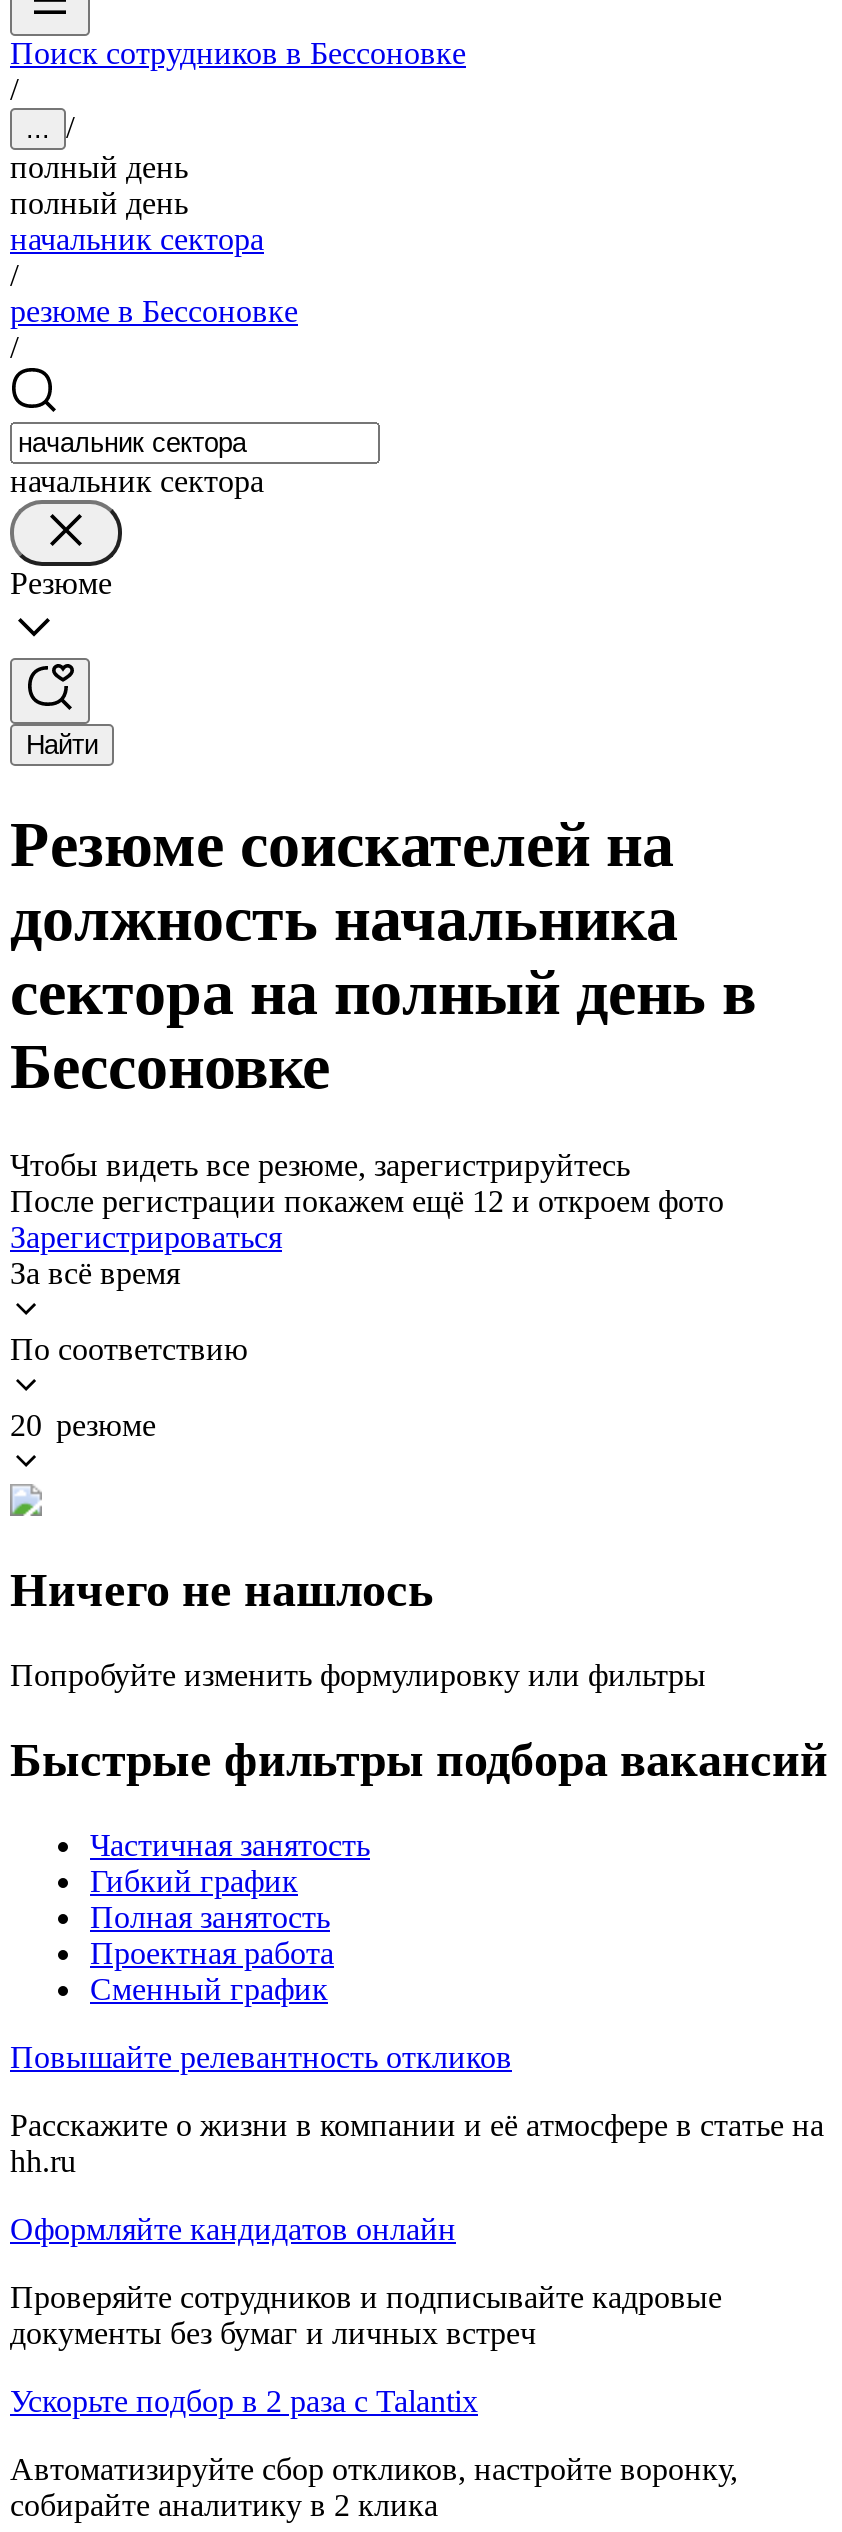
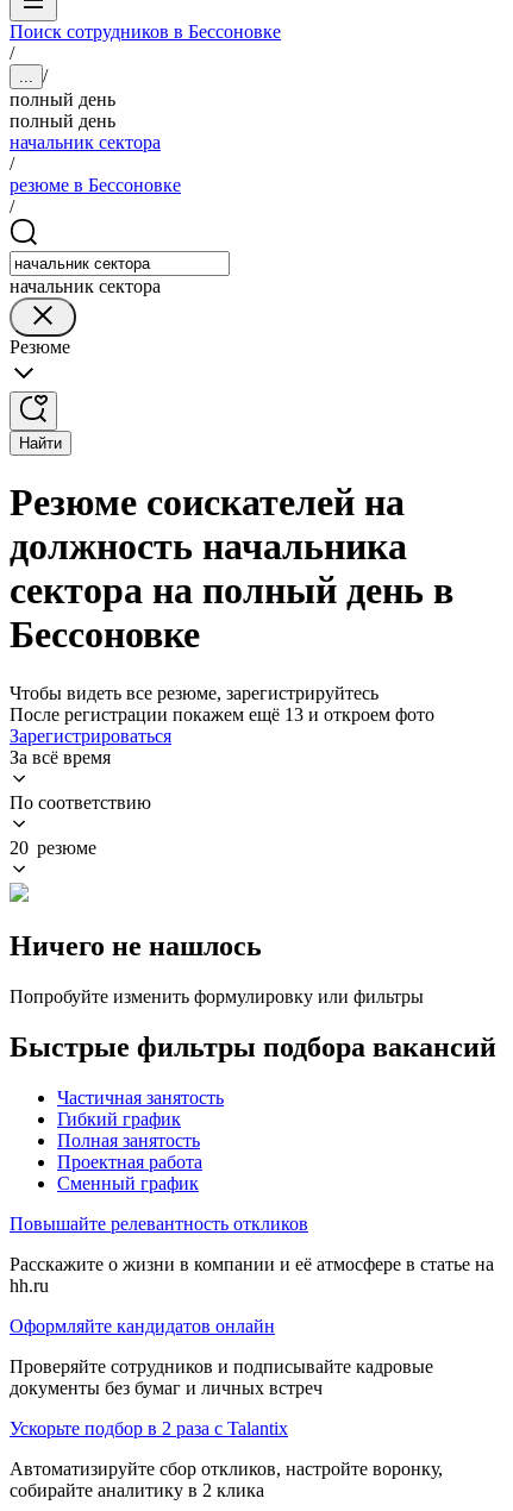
[10,1184,724,1218] После регистрации покажем ещё 12 и откроем фото -> [10,704,434,724] После регистрации покажем ещё 13 и откроем фото

